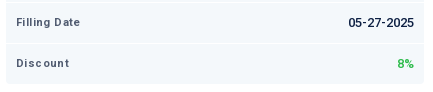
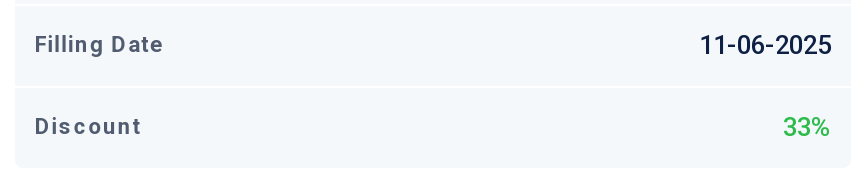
[348,15,414,30] 05-27-2025 -> [699,30,831,60] 11-06-2025
[397,56,414,71] 8% -> [783,112,831,142] 33%

